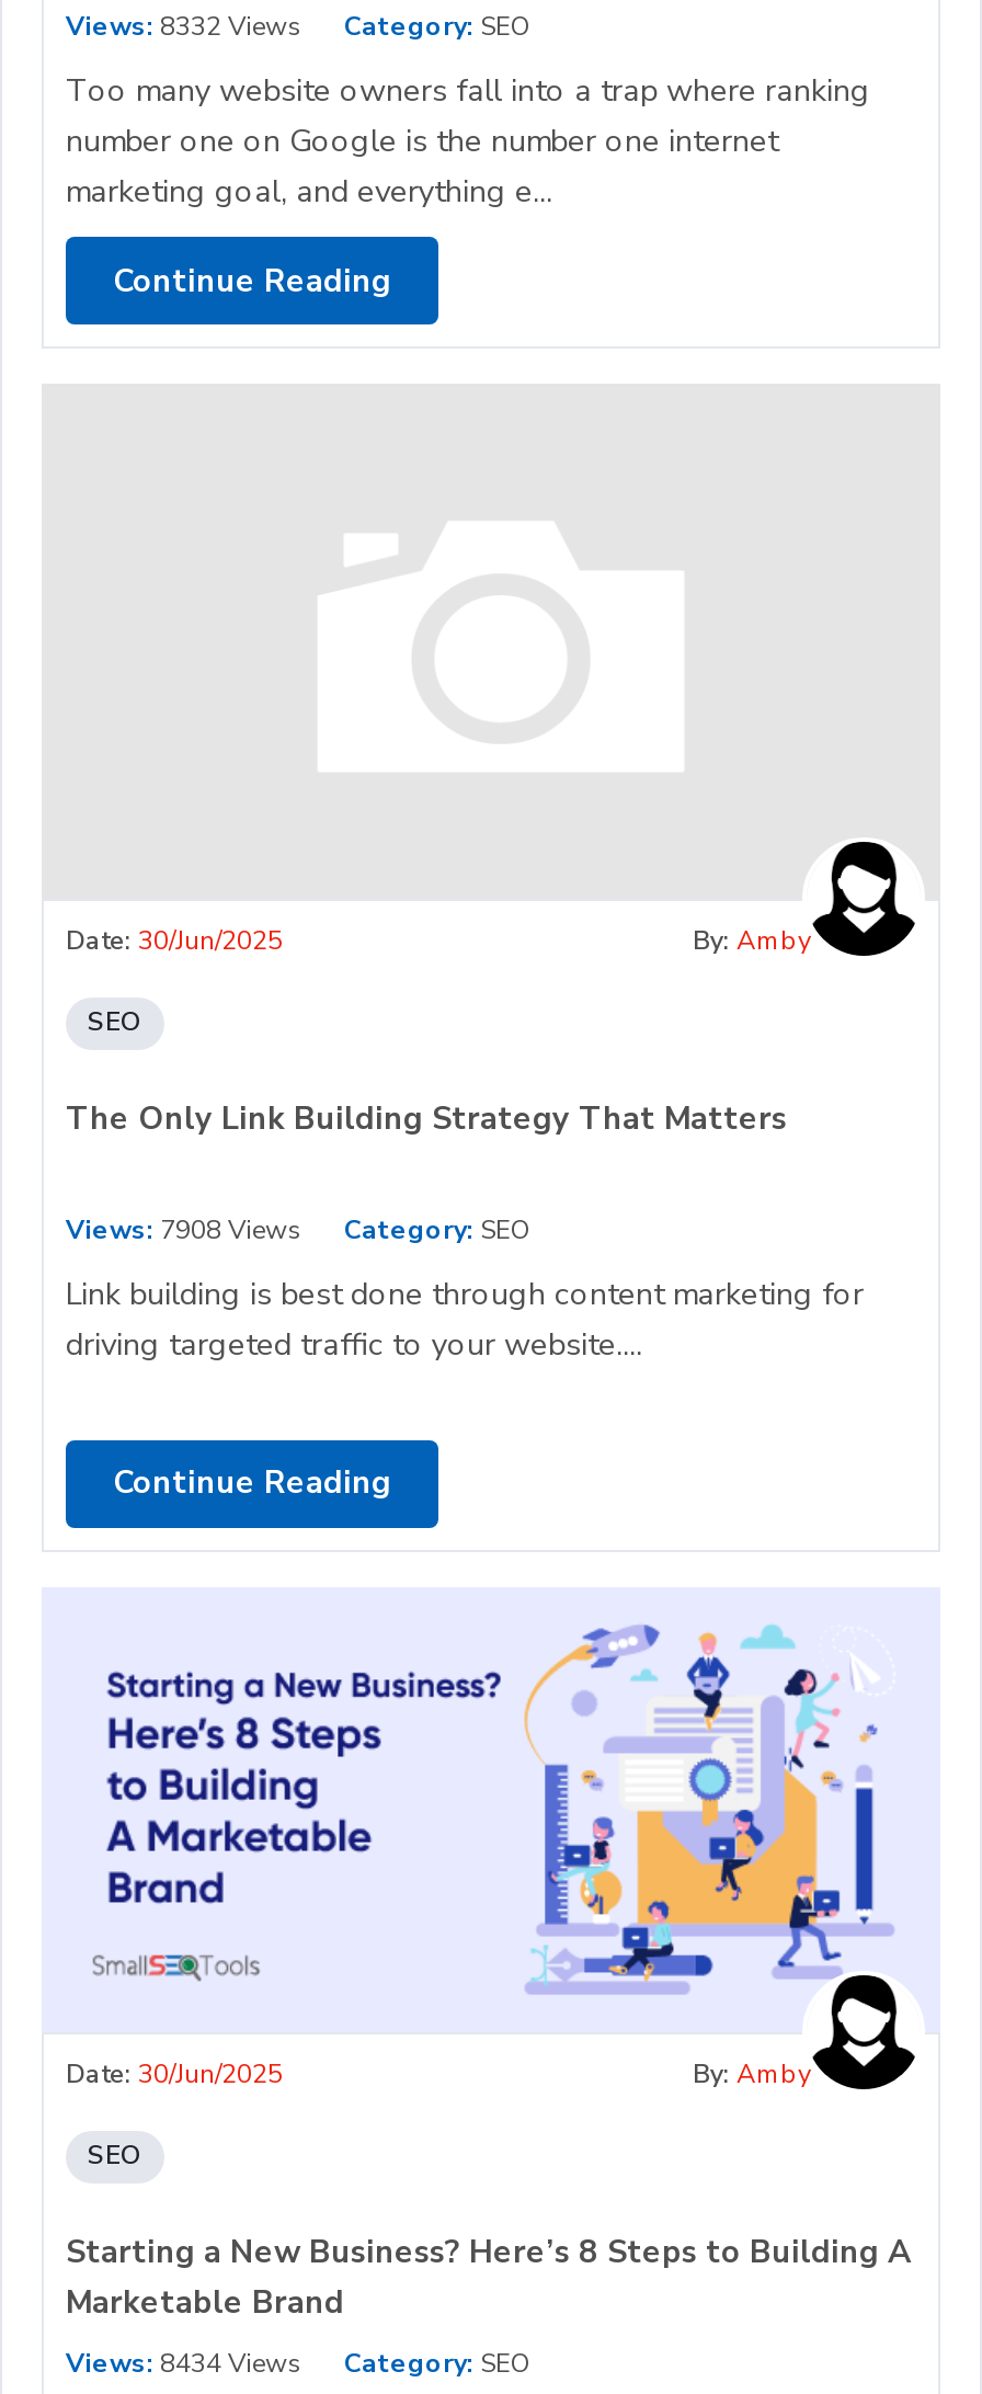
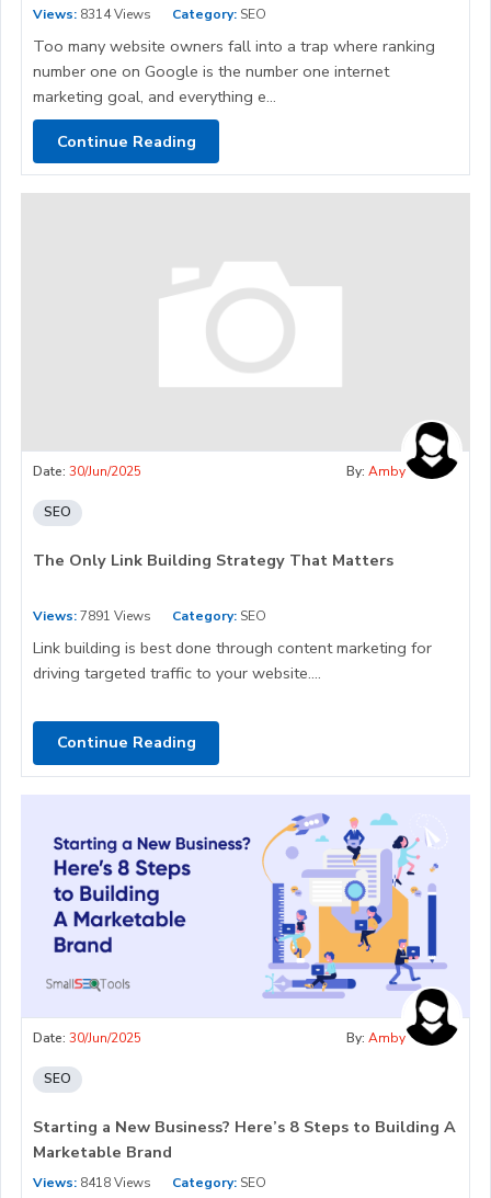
[66,10,533,45] Views: 8332 Views Category: SEO -> [33,6,266,24] Views: 8314 Views Category: SEO
[66,1212,533,1247] Views: 7908 Views Category: SEO -> [33,607,266,624] Views: 7891 Views Category: SEO
[66,2345,533,2380] Views: 8434 Views Category: SEO -> [33,1174,266,1191] Views: 8418 Views Category: SEO

